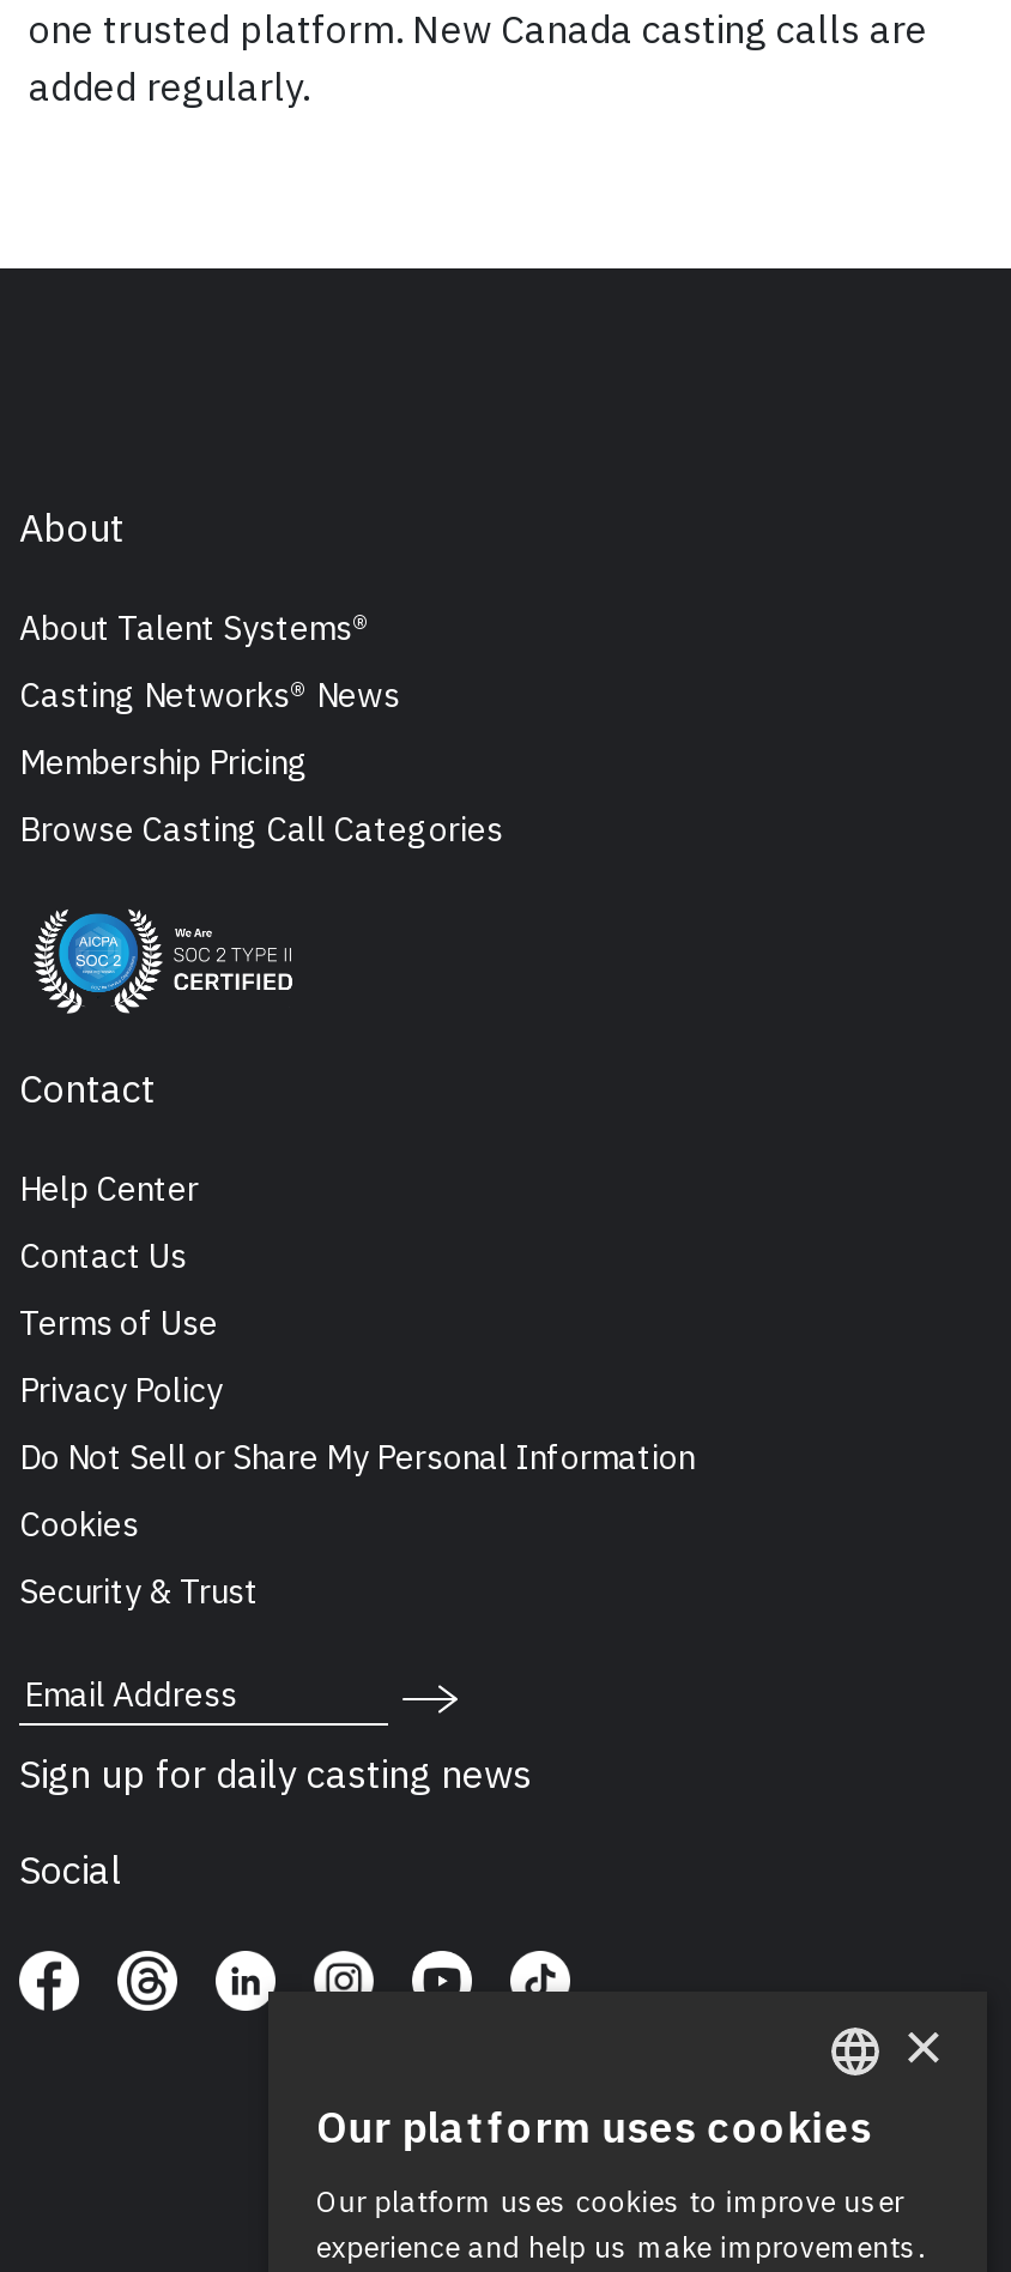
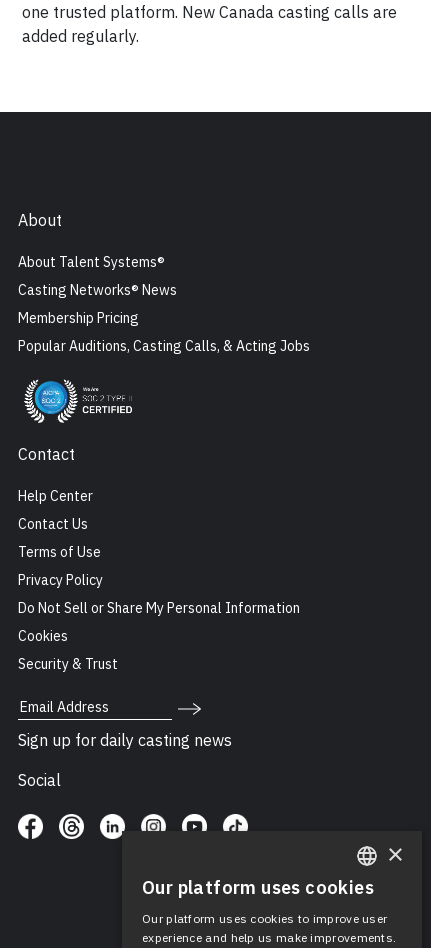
[19,808,503,851] Browse Casting Call Categories -> [18,337,310,355] Popular Auditions, Casting Calls, & Acting Jobs

